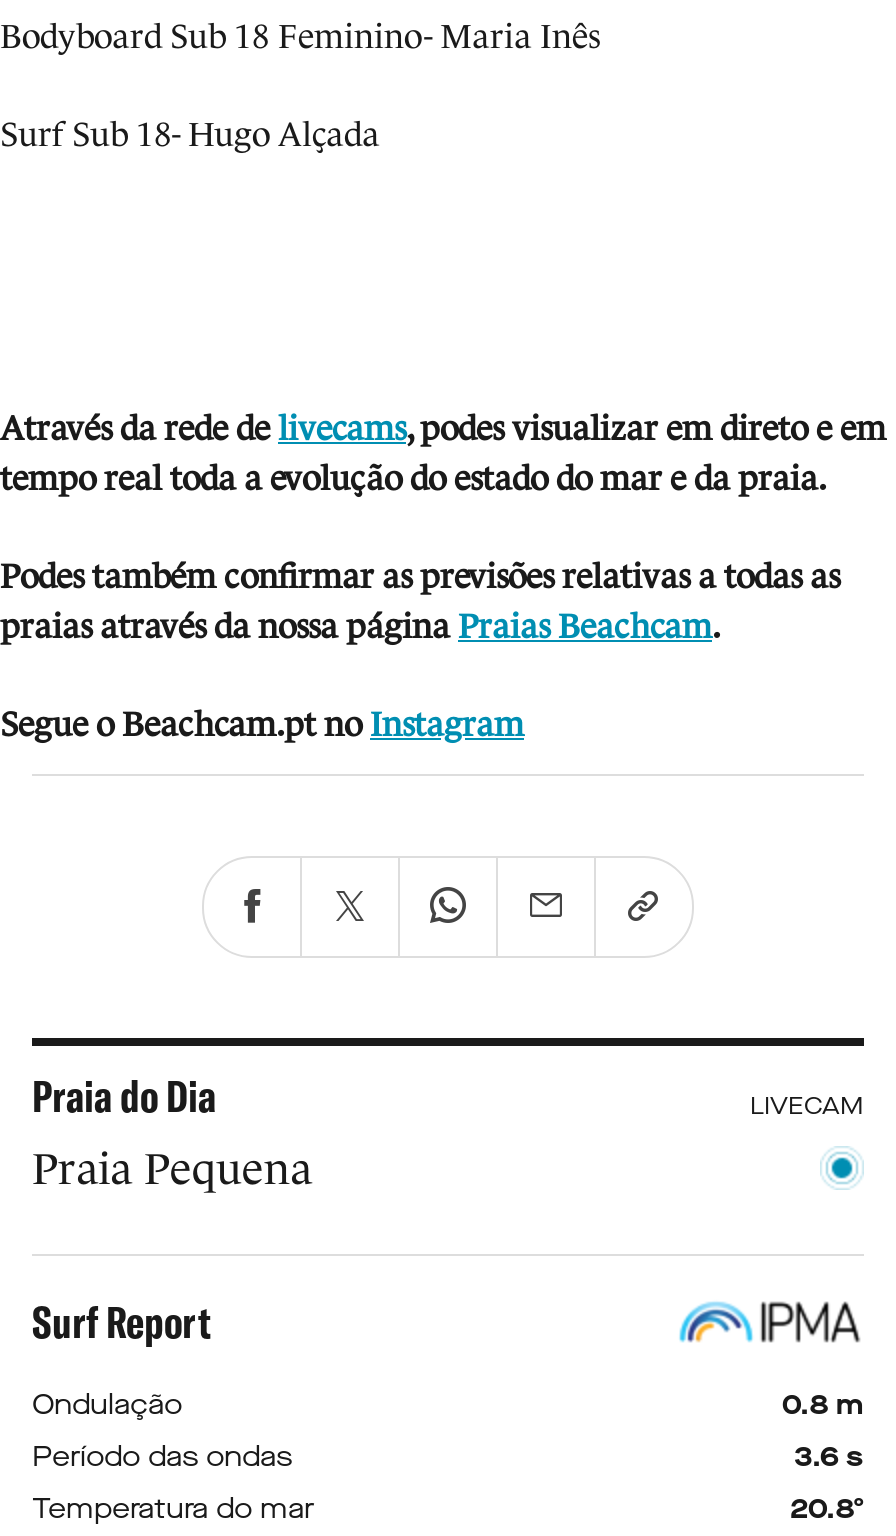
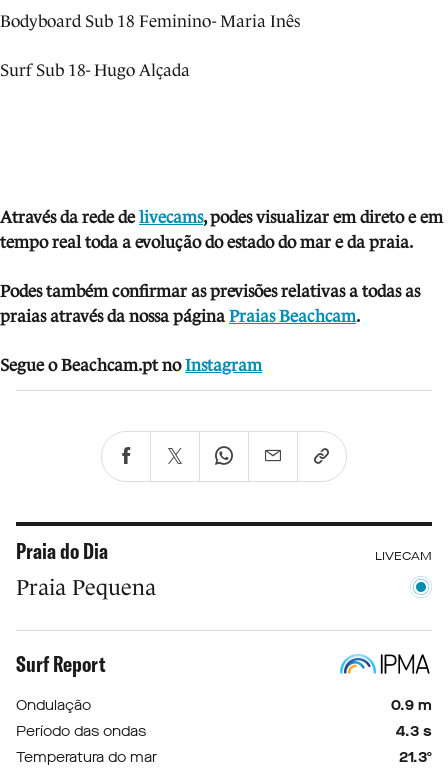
[782,1387,864,1425] 0.8 m -> [391,696,432,715] 0.9 m
[794,1439,864,1477] 3.6 s -> [396,722,432,741] 4.3 s
[790,1491,864,1529] 20.8º -> [399,748,432,767] 21.3º

